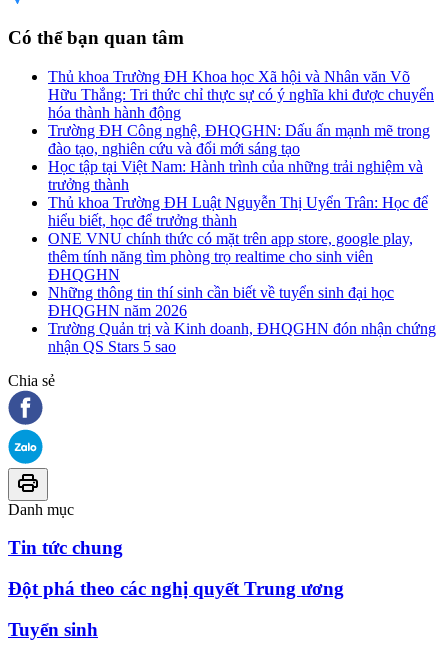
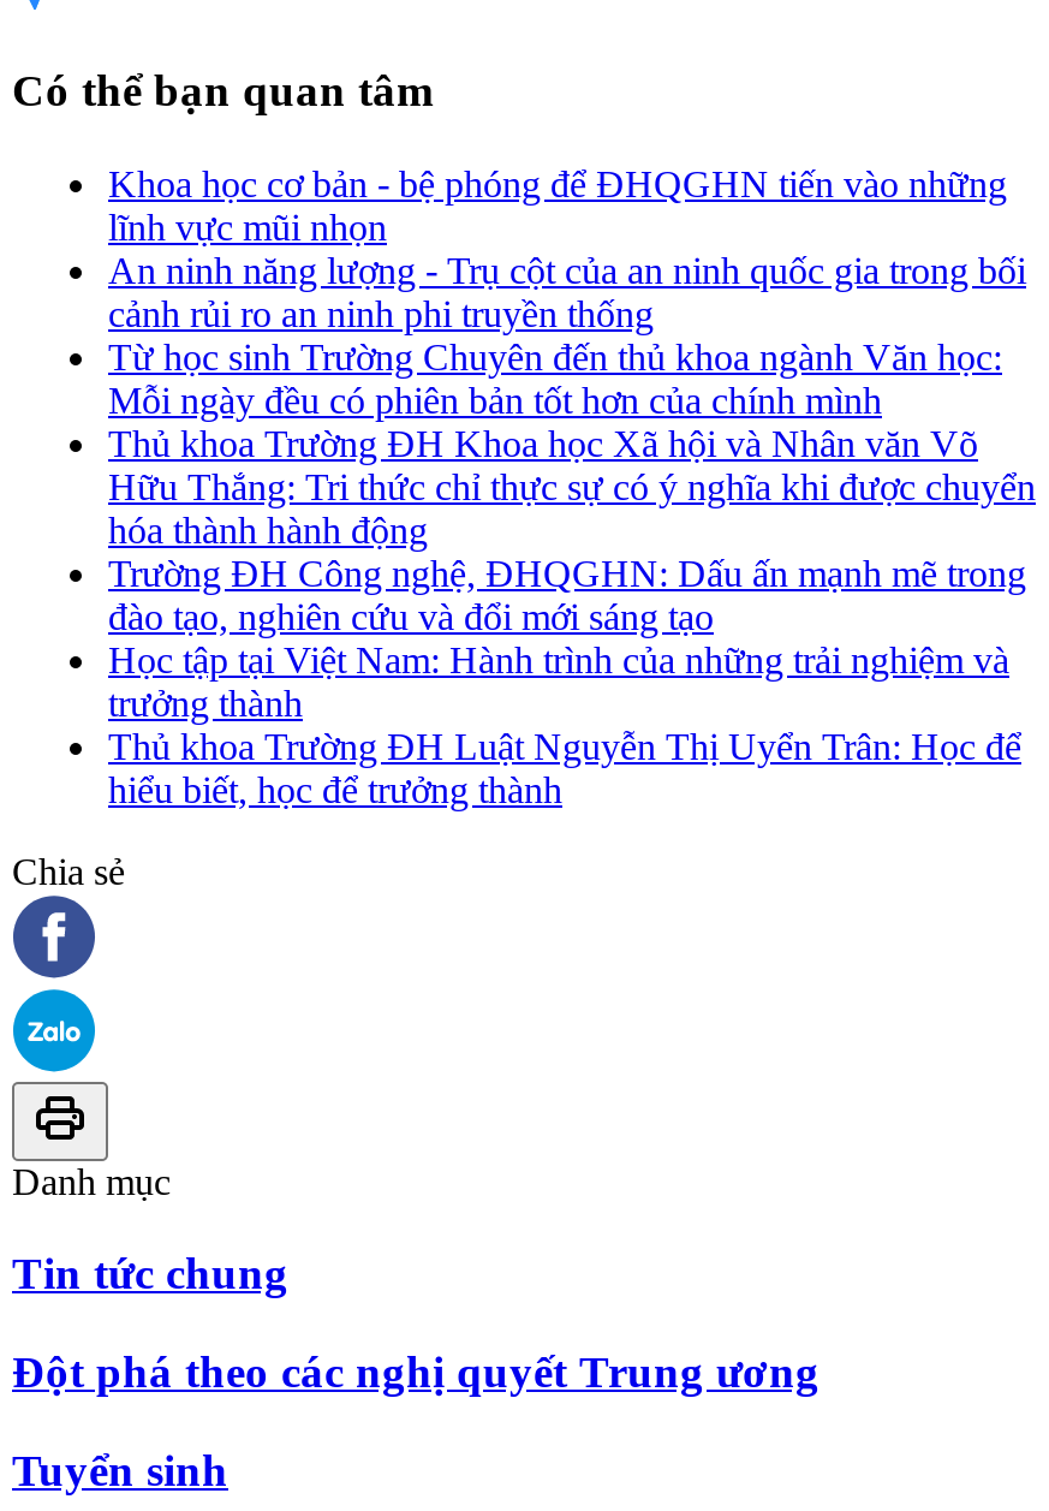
none -> [108,162,1026,420] Khoa học cơ bản - bệ phóng để ĐHQGHN tiến vào những | lĩnh vực mũi nhọn | An ninh năng lượng - Trụ cột của an ninh quốc gia trong bối | cảnh rủi ro an ninh phi truyền thống | Từ học sinh Trường Chuyên đến thủ khoa ngành Văn học: | Mỗi ngày đều có phiên bản tốt hơn của chính mình
moved [48,67,434,228] -> [108,422,1036,809]: Thủ khoa Trường ĐH Khoa học Xã hội và Nhân văn Võ | Hữu Thắng: Tri thức chỉ thực sự có ý nghĩa khi được chuyển | hóa thành hành động | ... | Thủ khoa Trường ĐH Luật Nguyễn Thị Uyển Trân: Học để | hiểu biết, học để trưởng thành
[48,229,436,354] ONE VNU chính thức có mặt trên app store, google play, | thêm tính năng tìm phòng trọ realtime cho sinh viên | ĐHQGHN | Những thông tin thí sinh cần biết về tuyển sinh đại học | ĐHQGHN năm 2026 | Trường Quản trị và Kinh doanh, ĐHQGHN đón nhận chứng | nhận QS Stars 5 sao -> none

